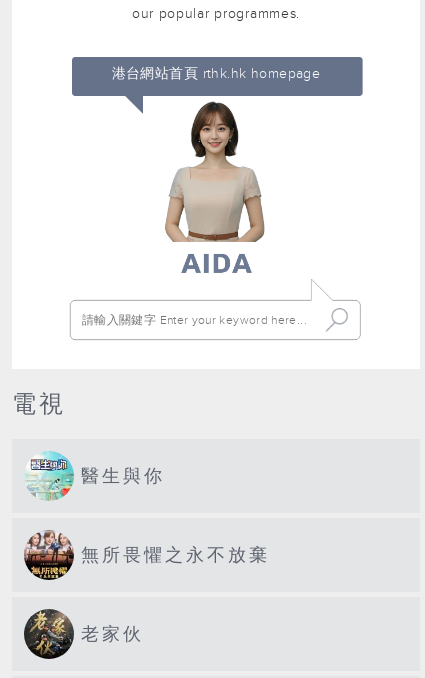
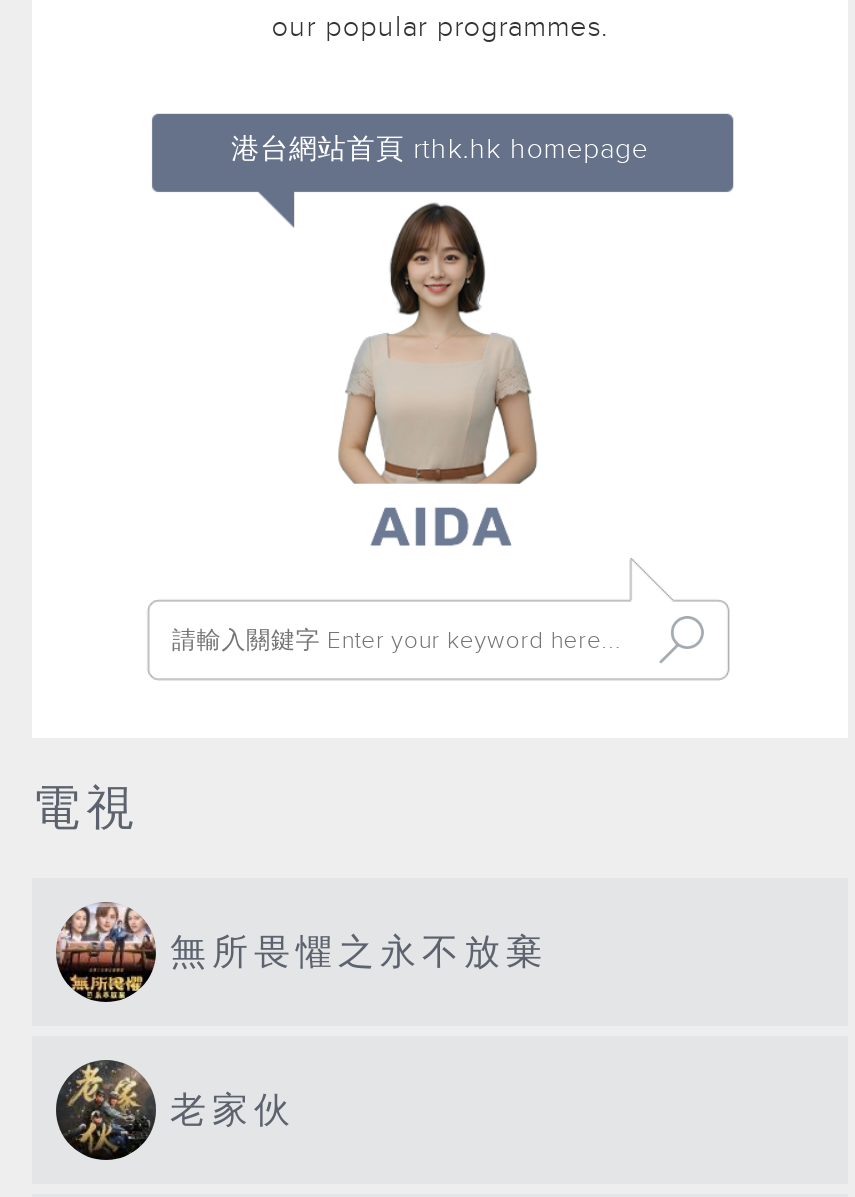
[25,451,165,501] [image] | 醫生與你 -> none

